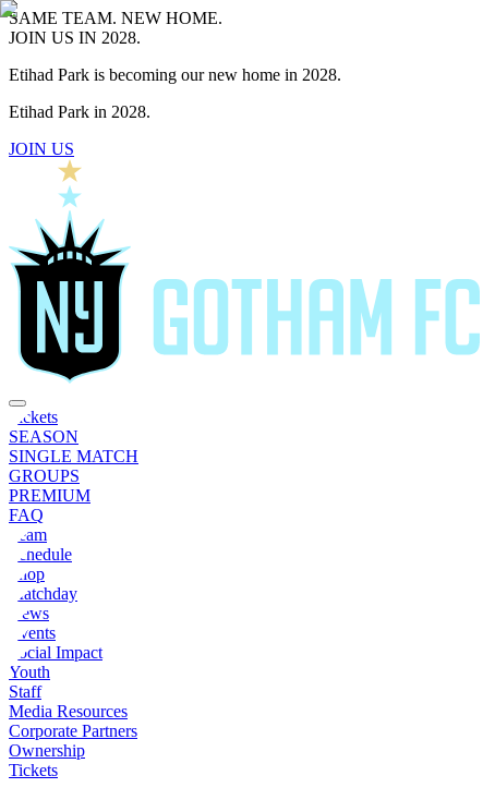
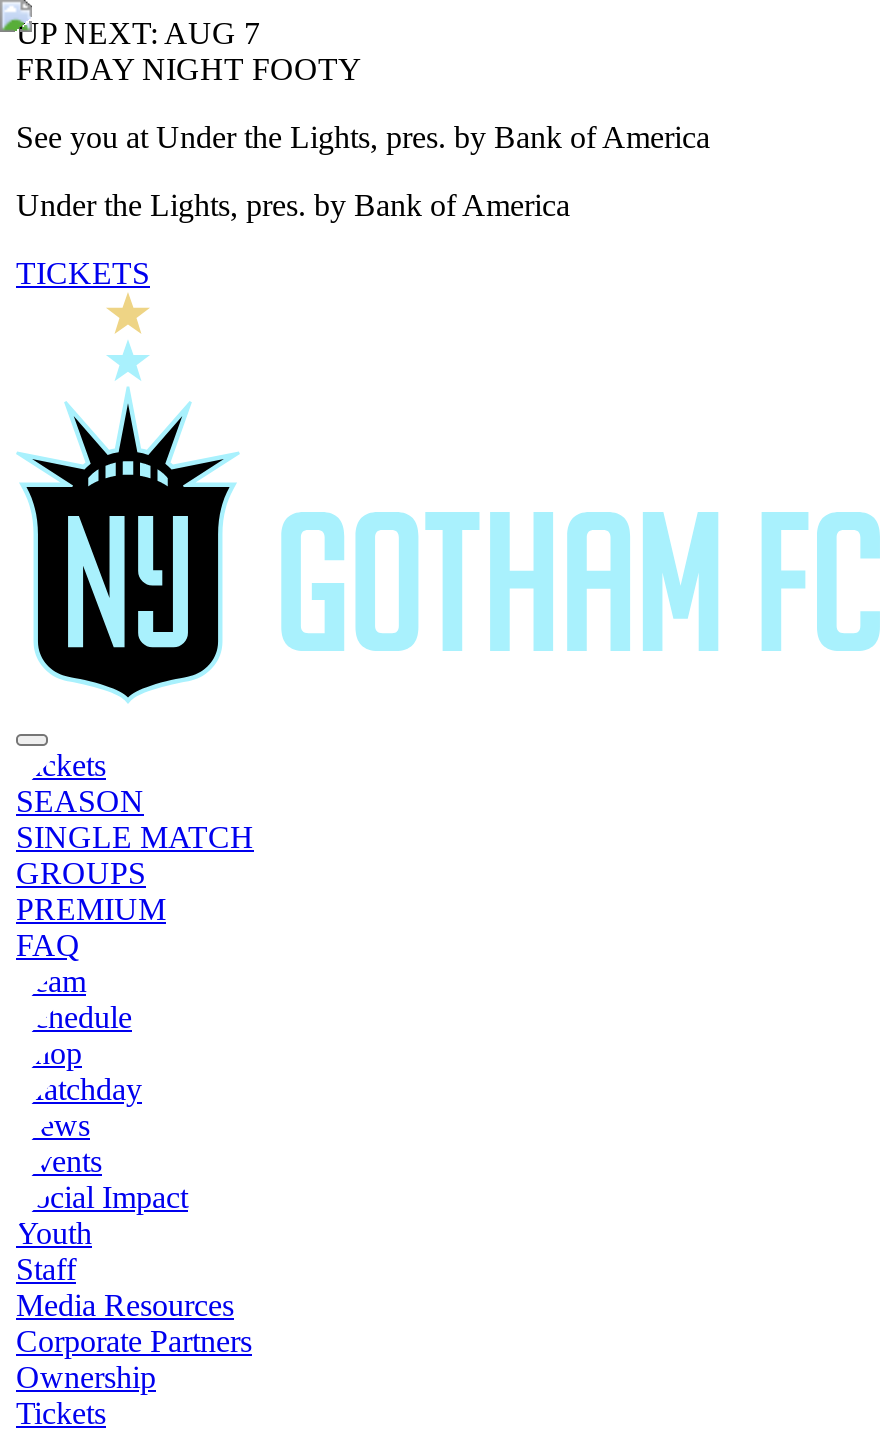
[9,9,222,47] SAME TEAM. NEW HOME. | JOIN US IN 2028. -> [16,16,362,86] UP NEXT: AUG 7 | FRIDAY NIGHT FOOTY
[9,65,341,84] Etihad Park is becoming our new home in 2028. -> [16,120,710,154] See you at Under the Lights, pres. by Bank of America
[9,102,150,121] Etihad Park in 2028. -> [16,188,570,222] Under the Lights, pres. by Bank of America
[9,140,74,158] JOIN US -> [16,256,150,290] TICKETS

